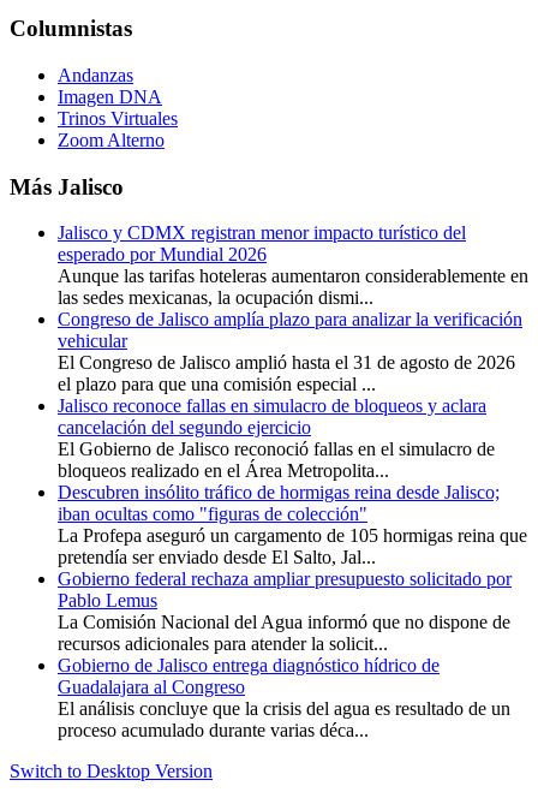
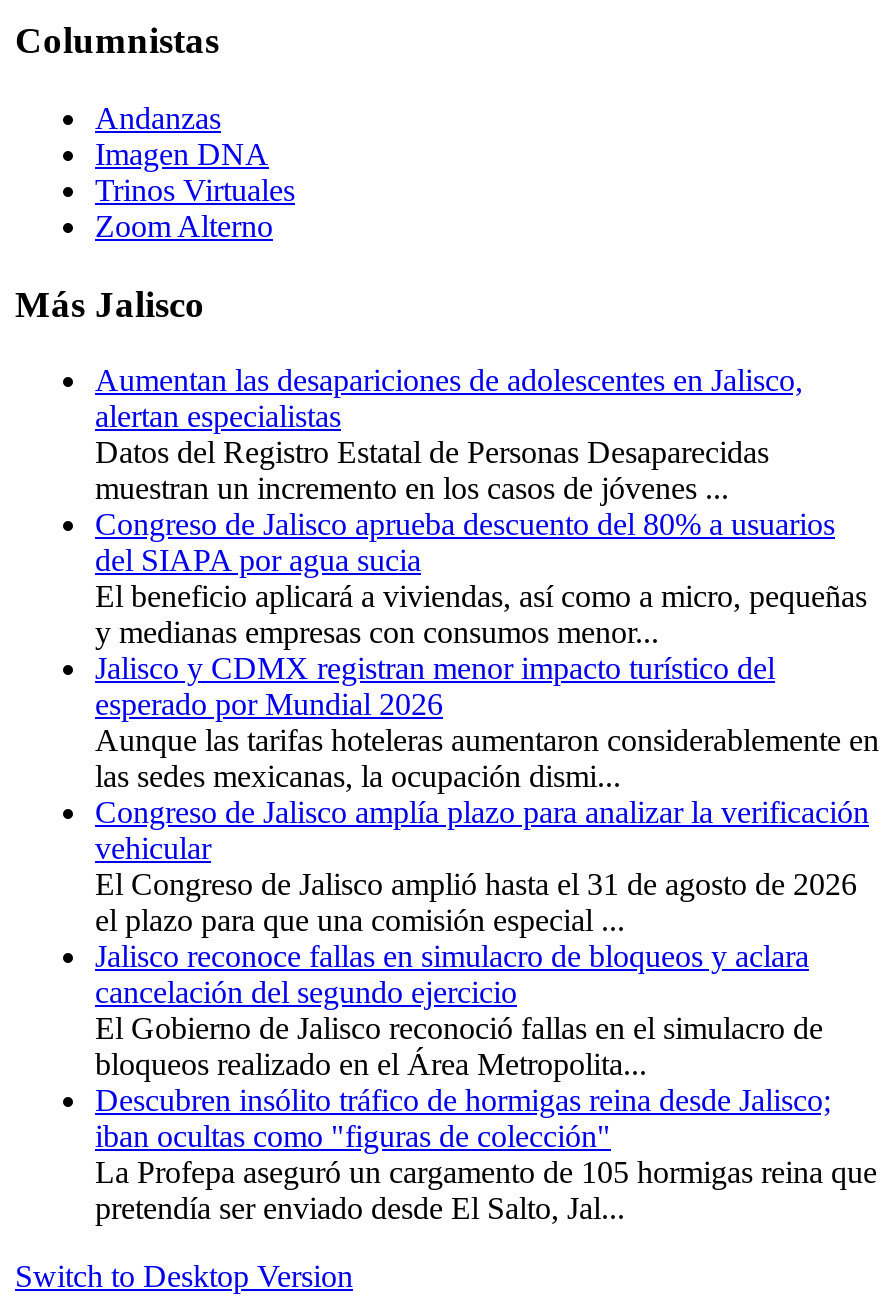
none -> [95,364,867,650] Aumentan las desapariciones de adolescentes en Jalisco, | alertan especialistas | Datos del Registro Estatal de Personas Desaparecidas | muestran un incremento en los casos de jóvenes ... | Congreso de Jalisco aprueba descuento del 80% a usuarios | del SIAPA por agua sucia | El beneficio aplicará a viviendas, así como a micro, pequeñas | y medianas empresas con consumos menor...
moved [58,223,528,568] -> [95,652,879,1226]: Jalisco y CDMX registran menor impacto turístico del | esperado por Mundial 2026 | Aunque las tarifas hoteleras aumentaron considerablemente en | ... | La Profepa aseguró un cargamento de 105 hormigas reina que | pretendía ser enviado desde El Salto, Jal...
[58,569,512,741] Gobierno federal rechaza ampliar presupuesto solicitado por | Pablo Lemus | La Comisión Nacional del Agua informó que no dispone de | recursos adicionales para atender la solicit... | Gobierno de Jalisco entrega diagnóstico hídrico de | Guadalajara al Congreso | El análisis concluye que la crisis del agua es resultado de un | proceso acumulado durante varias déca... -> none

